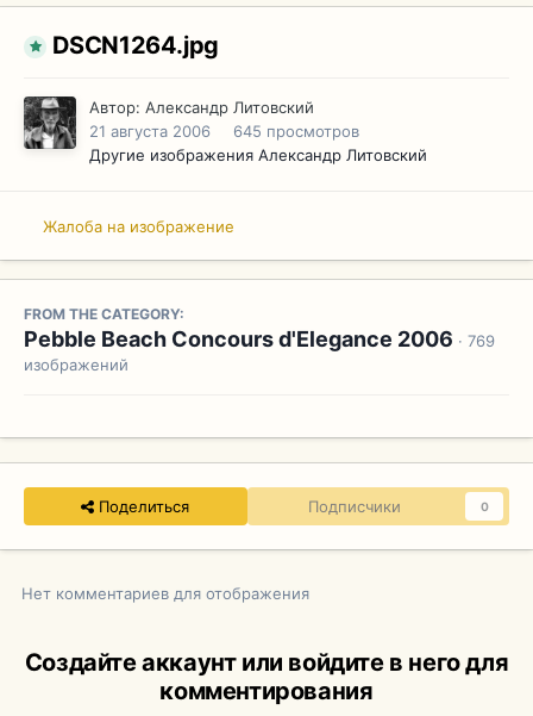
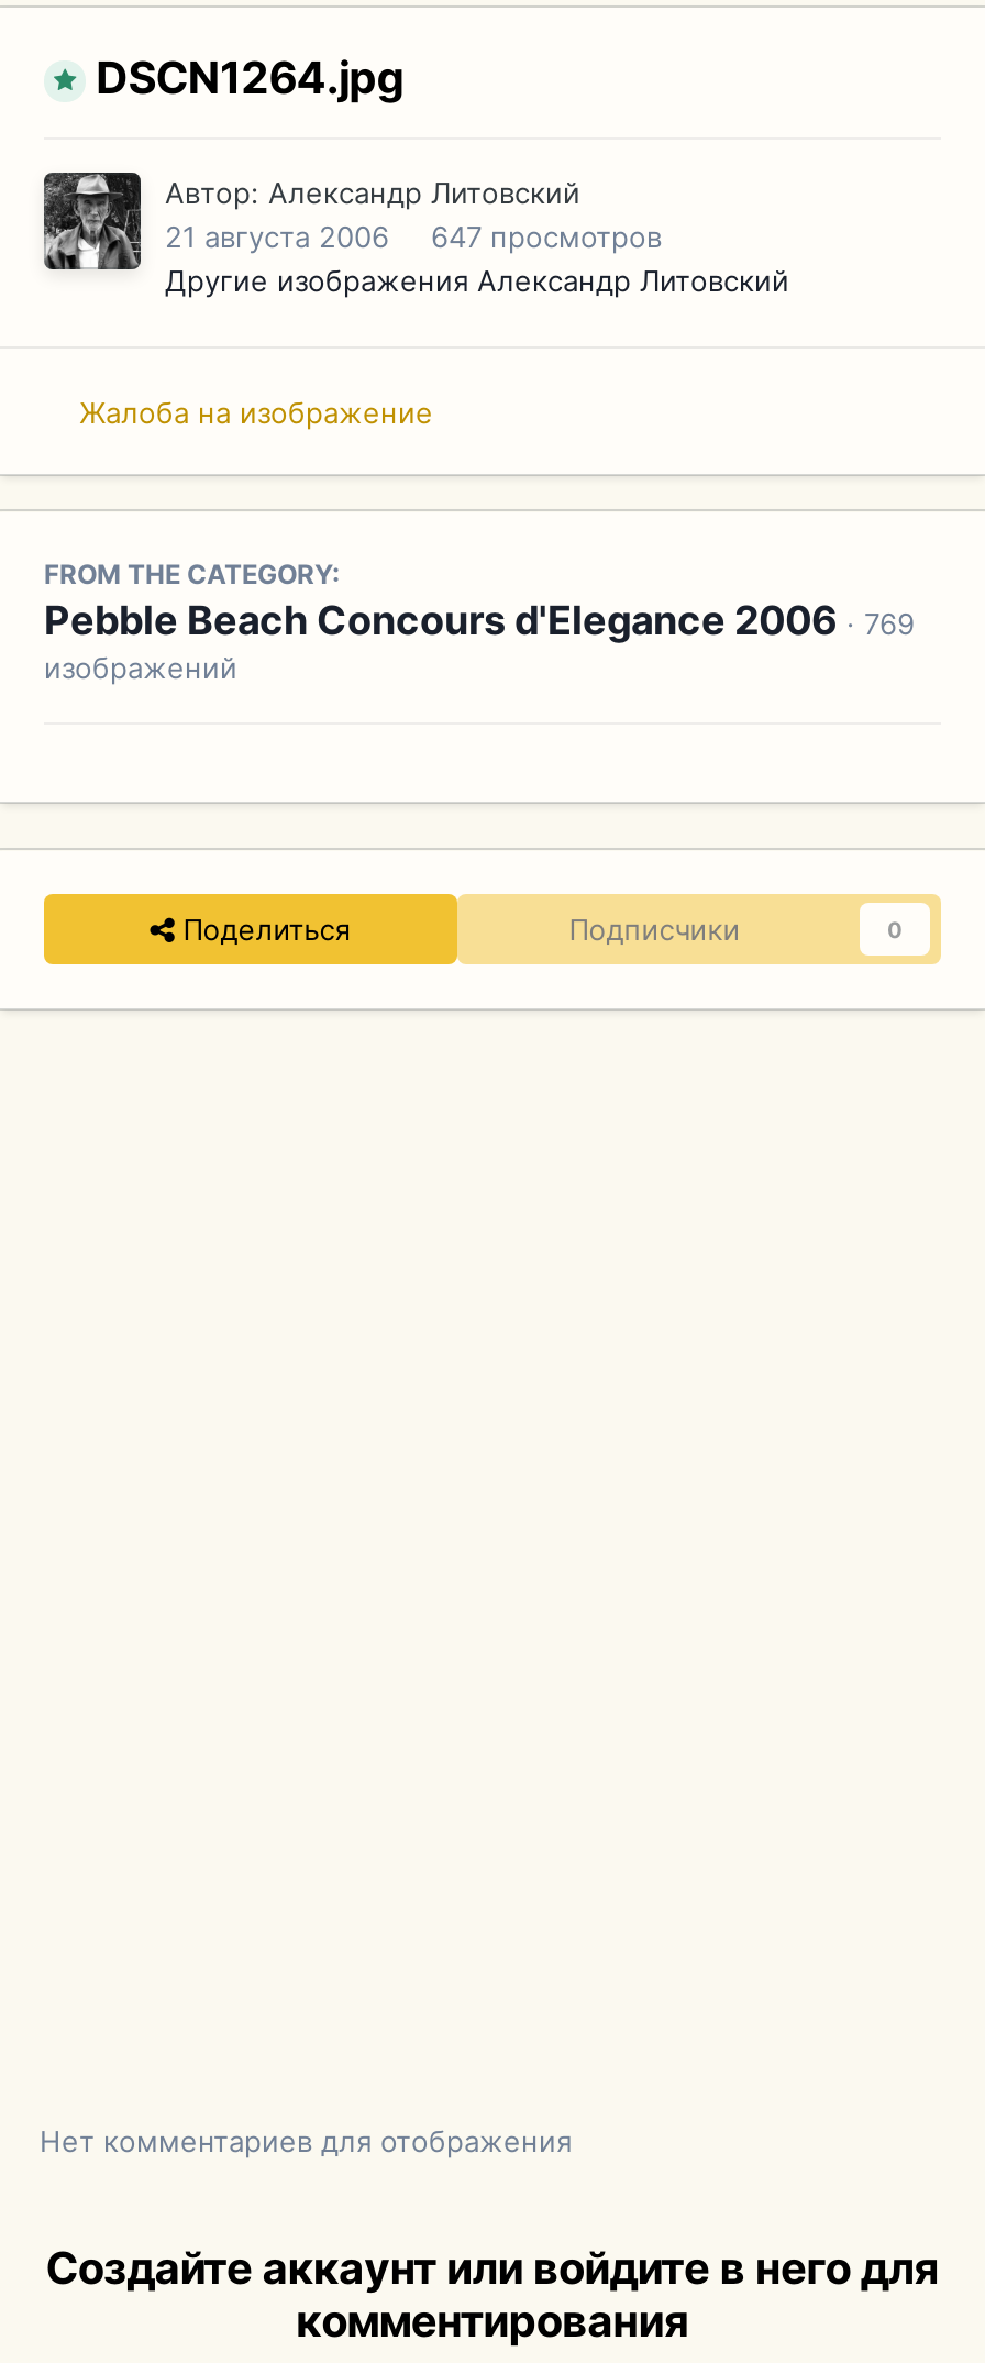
[89,122,359,141] 21 августа 2006 645 просмотров -> [165,219,662,254] 21 августа 2006 647 просмотров

